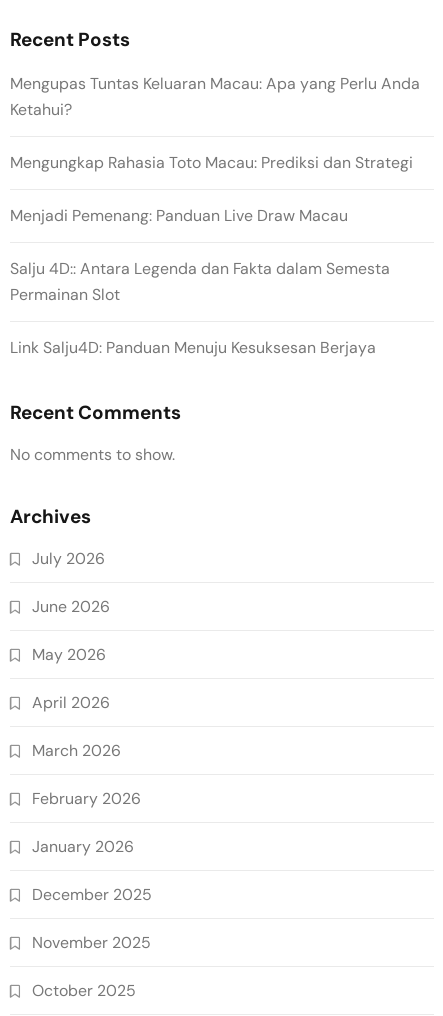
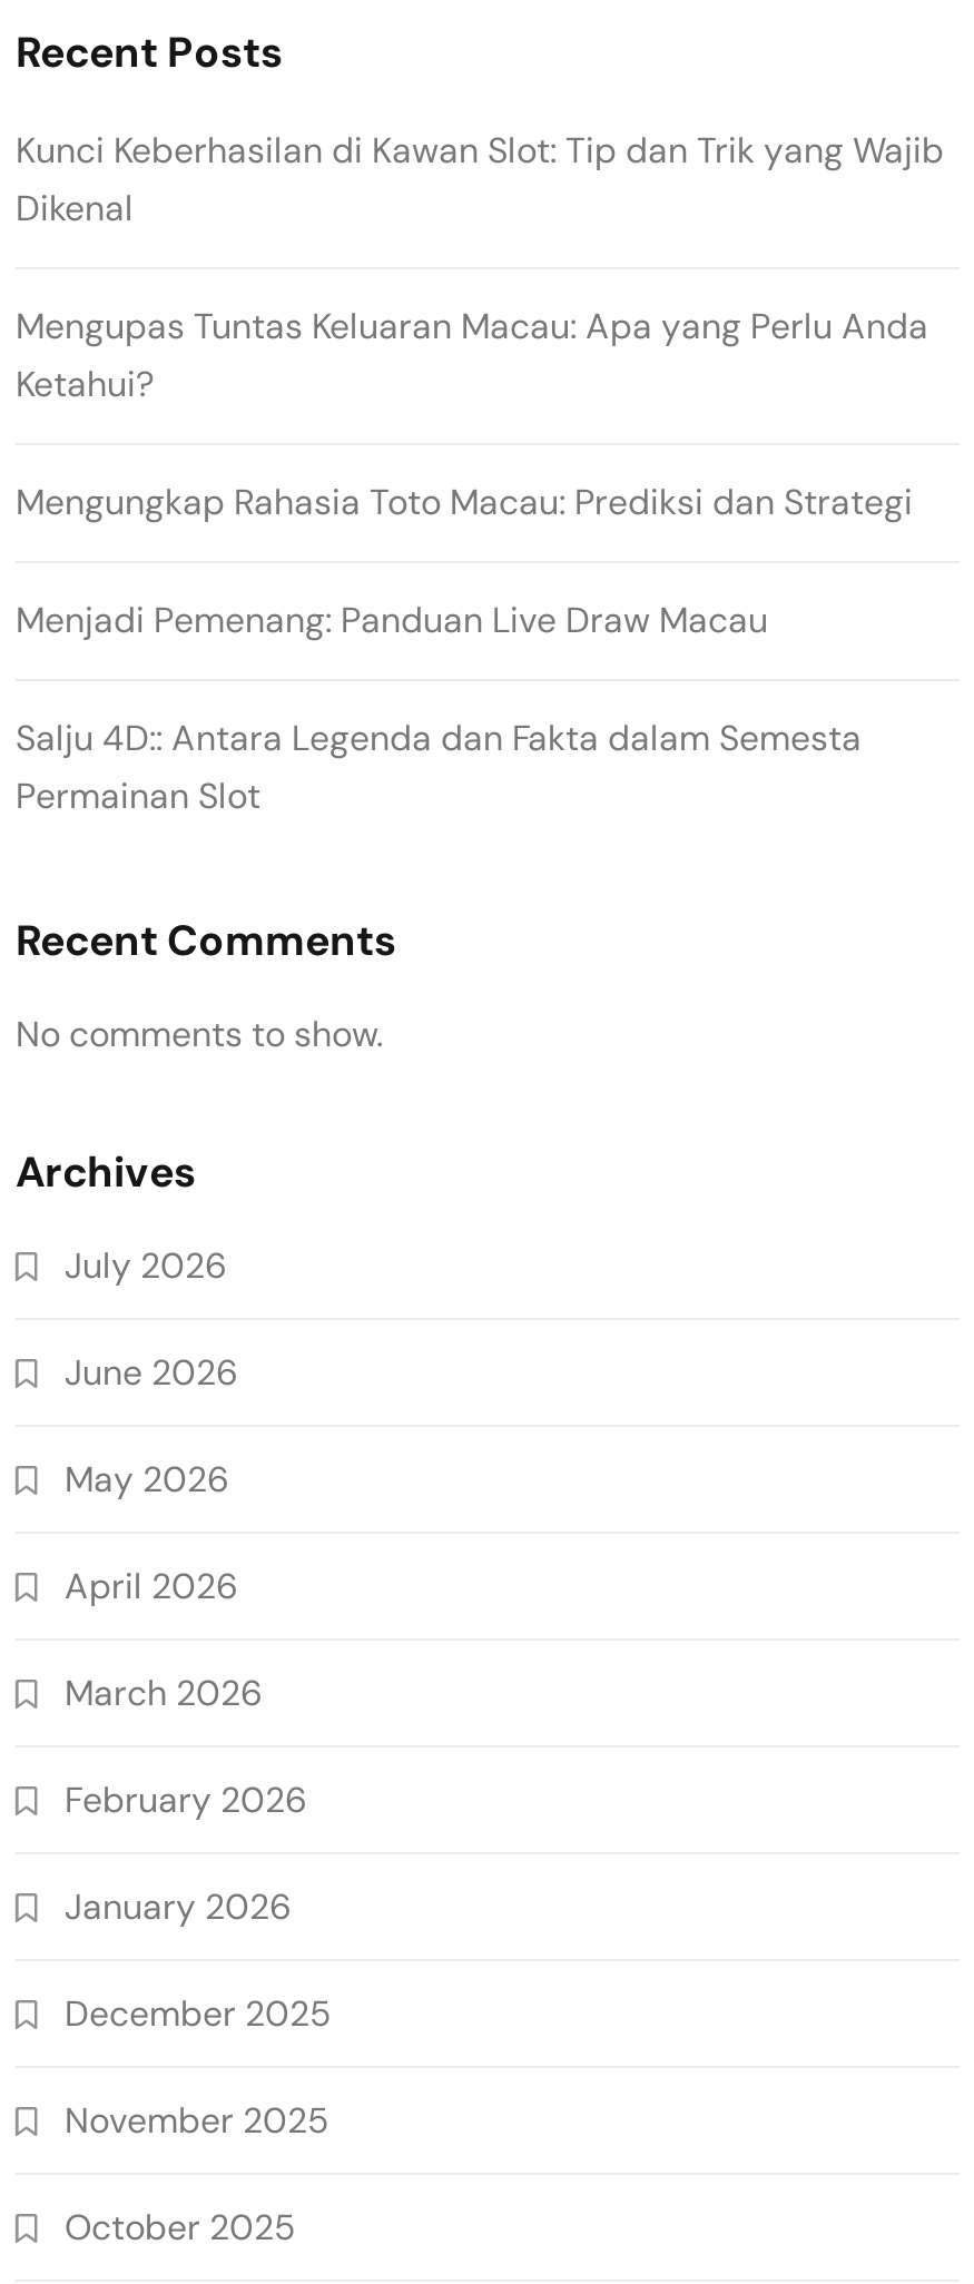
none -> [16,126,944,231] Kunci Keberhasilan di Kawan Slot: Tip dan Trik yang Wajib | Dikenal
moved [10,73,420,305] -> [16,302,928,818]: Mengupas Tuntas Keluaran Macau: Apa yang Perlu Anda | Ketahui? | Mengungkap Rahasia Toto Macau: Prediksi dan Strategi | Menjadi Pemenang: Panduan Live Draw Macau | Salju 4D:: Antara Legenda dan Fakta dalam Semesta | Permainan Slot
[10,337,376,358] Link Salju4D: Panduan Menuju Kesuksesan Berjaya -> none

